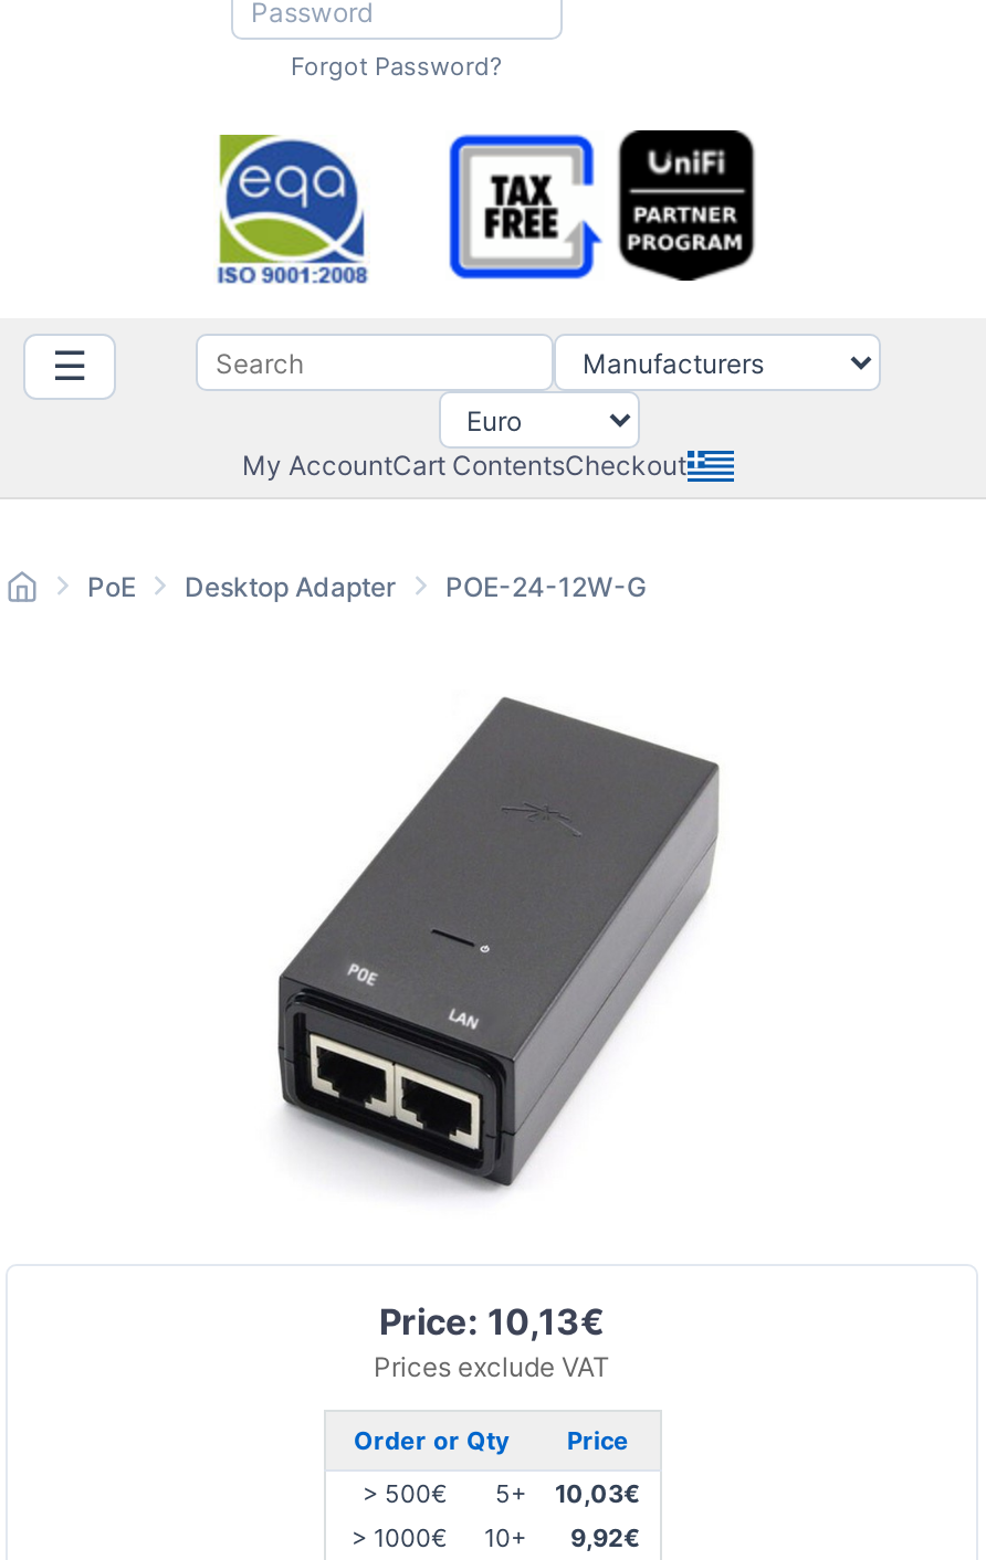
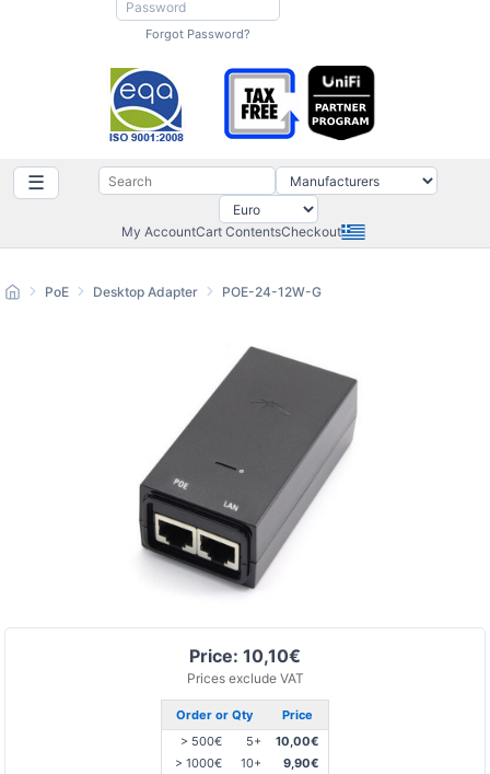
[379,1299,605,1343] Price: 10,13€ -> [189,645,301,667] Price: 10,10€
[356,1478,641,1509] > 500€ 5+ 10,03€ -> [177,733,319,749] > 500€ 5+ 10,00€
[345,1522,641,1553] > 1000€ 10+ 9,92€ -> [172,755,319,771] > 1000€ 10+ 9,90€

